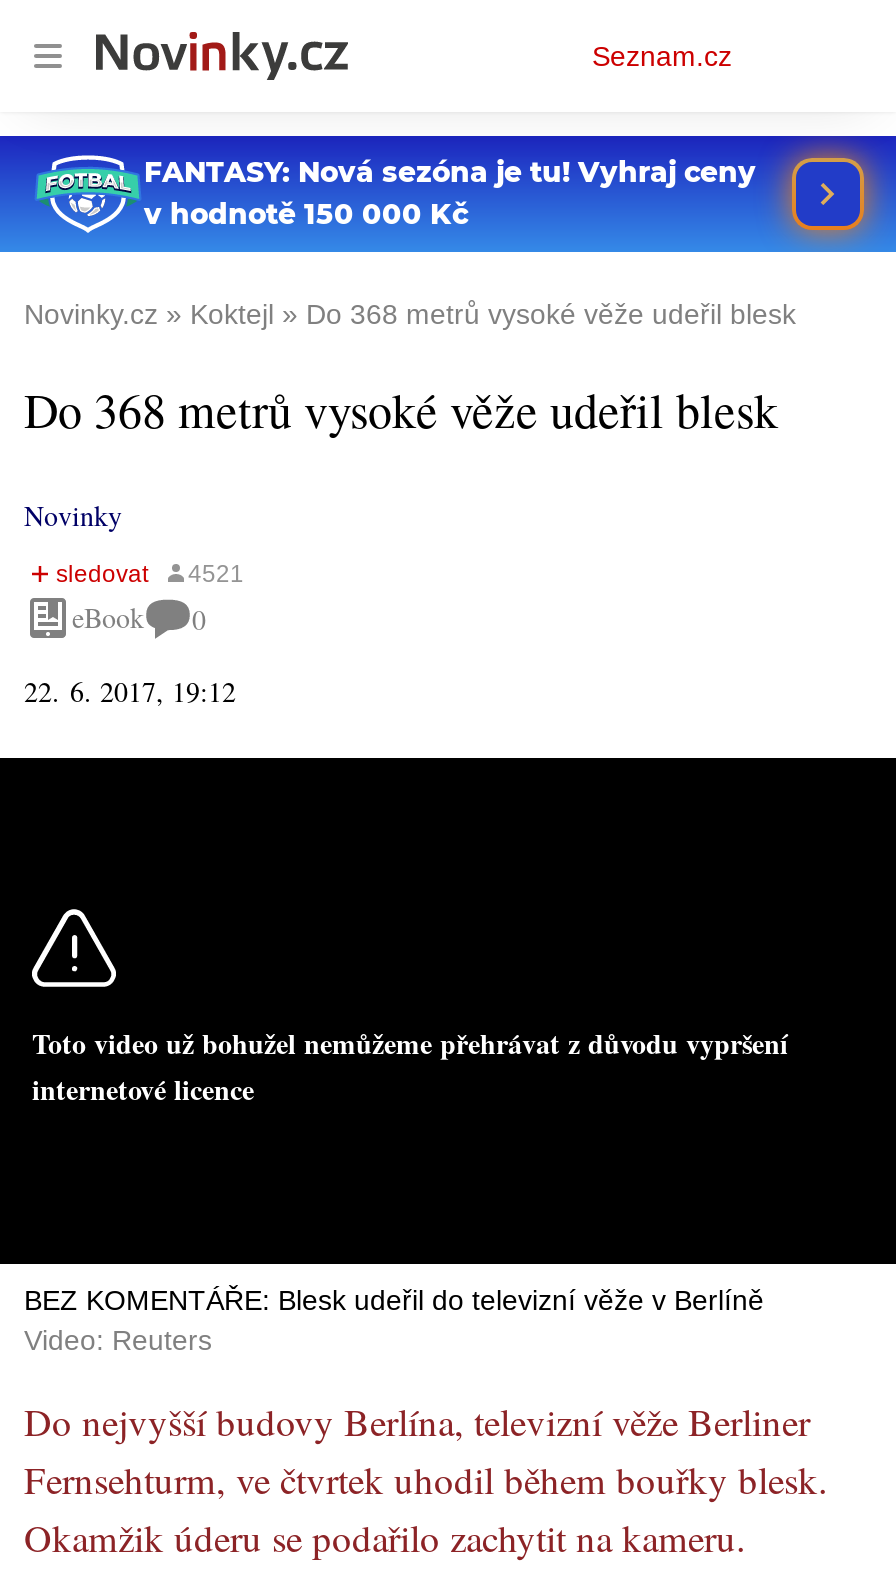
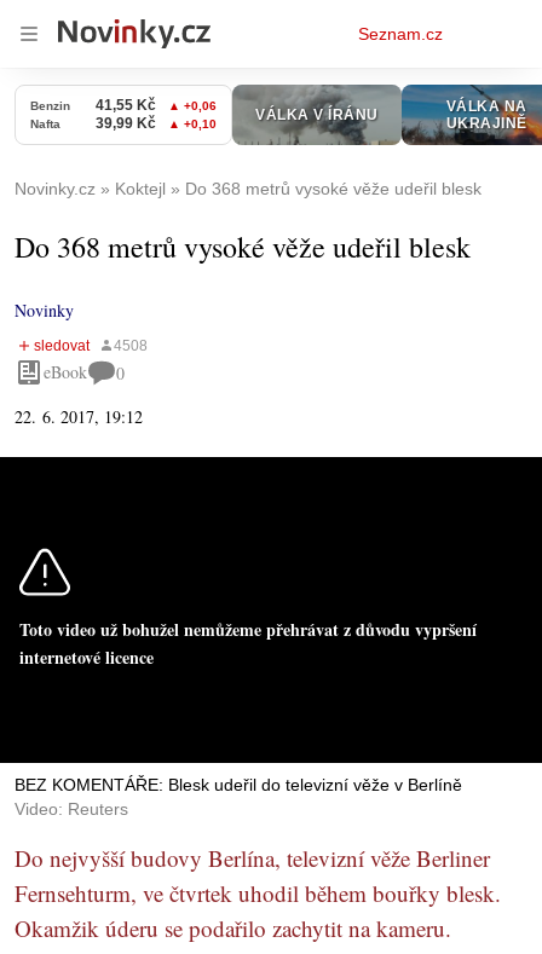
[6,134,890,254] [image] -> [4,82,538,151] [image]

